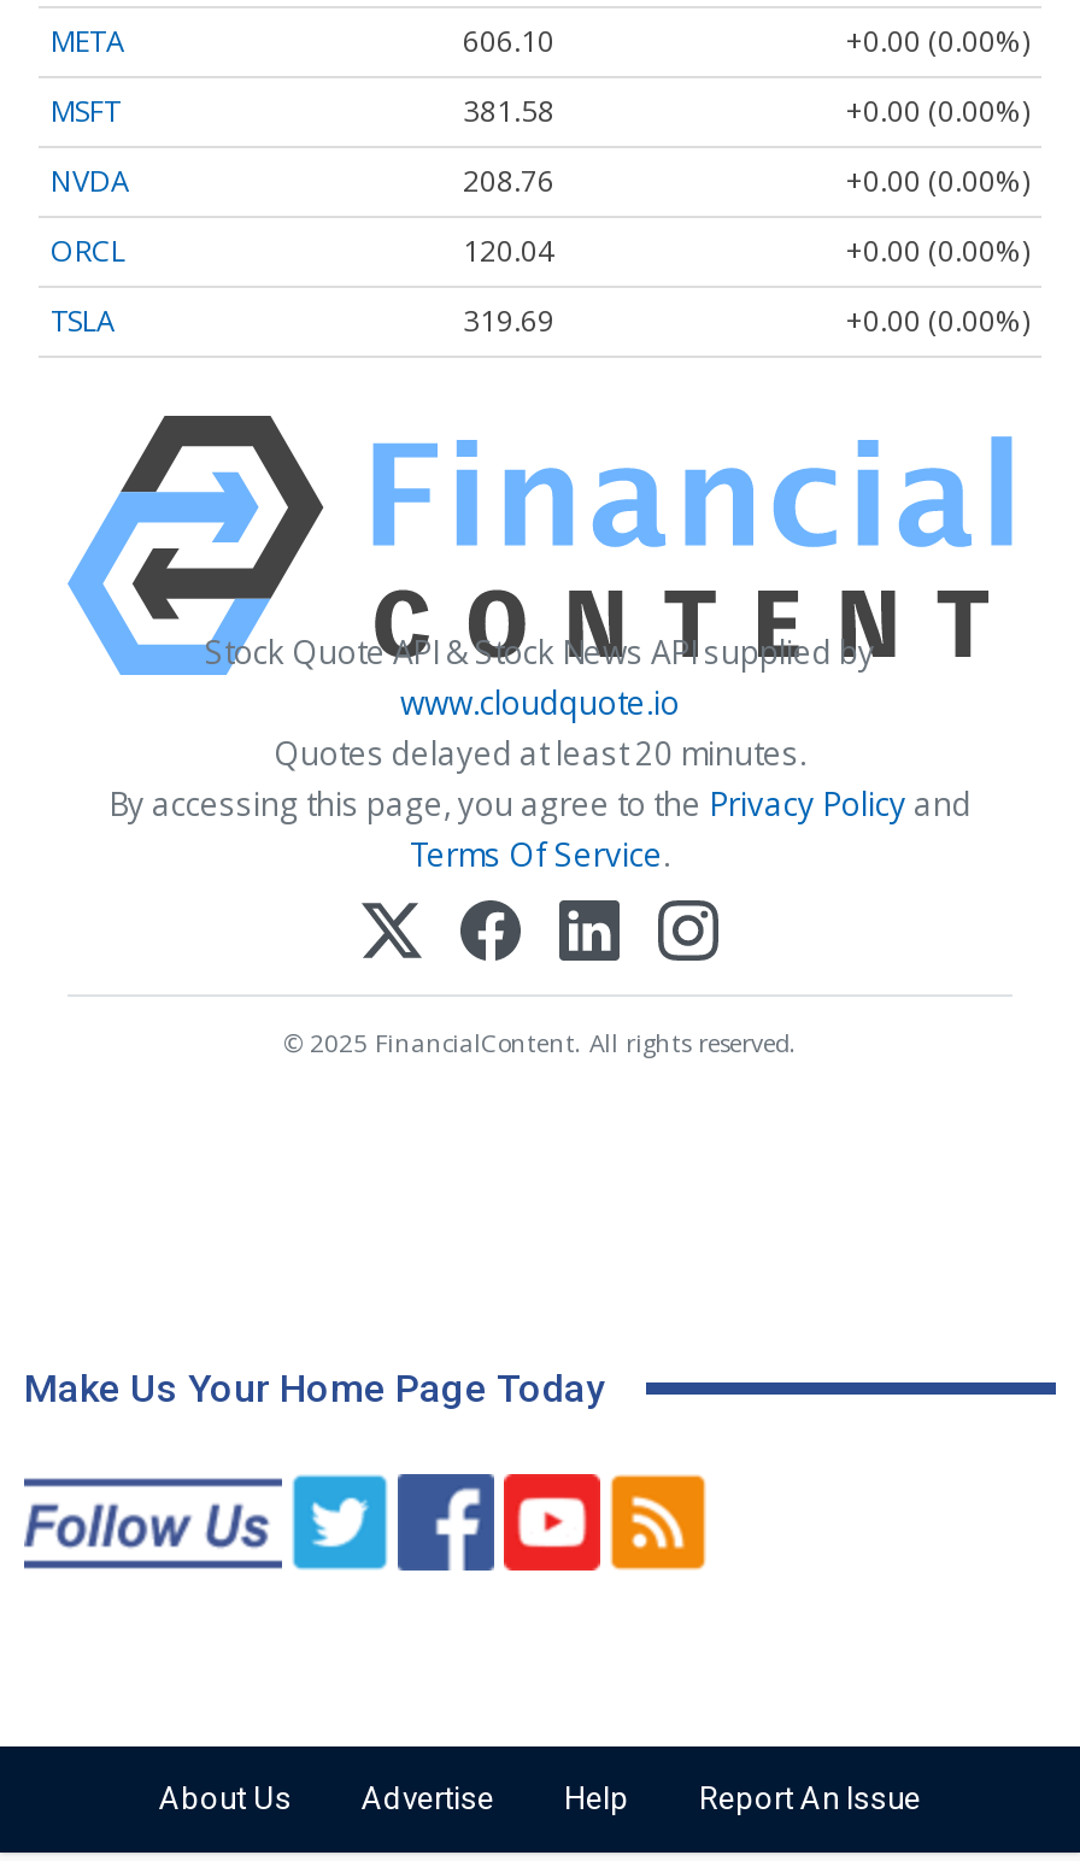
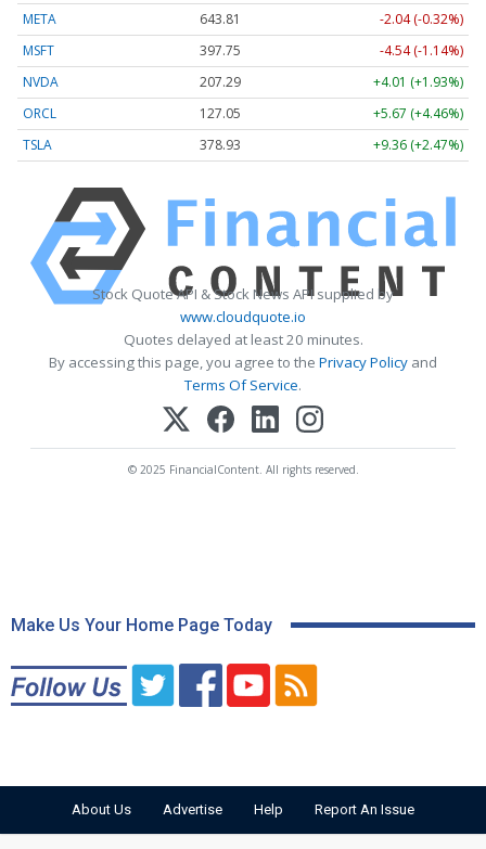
[463,19,554,60] 606.10 -> [200,9,241,28] 643.81
[846,19,1029,60] +0.00 (0.00%) -> [380,9,463,28] -2.04 (-0.32%)
[463,89,554,130] 381.58 -> [200,41,241,59] 397.75
[846,89,1029,130] +0.00 (0.00%) -> [380,41,463,59] -4.54 (-1.14%)
[463,159,554,200] 208.76 -> [200,72,241,91] 207.29
[846,159,1029,200] +0.00 (0.00%) -> [373,72,463,91] +4.01 (+1.93%)
[463,229,554,270] 120.04 -> [200,104,241,122] 127.05
[846,229,1029,270] +0.00 (0.00%) -> [373,104,463,122] +5.67 (+4.46%)
[463,299,554,340] 319.69 -> [200,135,241,153] 378.93
[846,299,1029,340] +0.00 (0.00%) -> [373,135,463,153] +9.36 (+2.47%)

